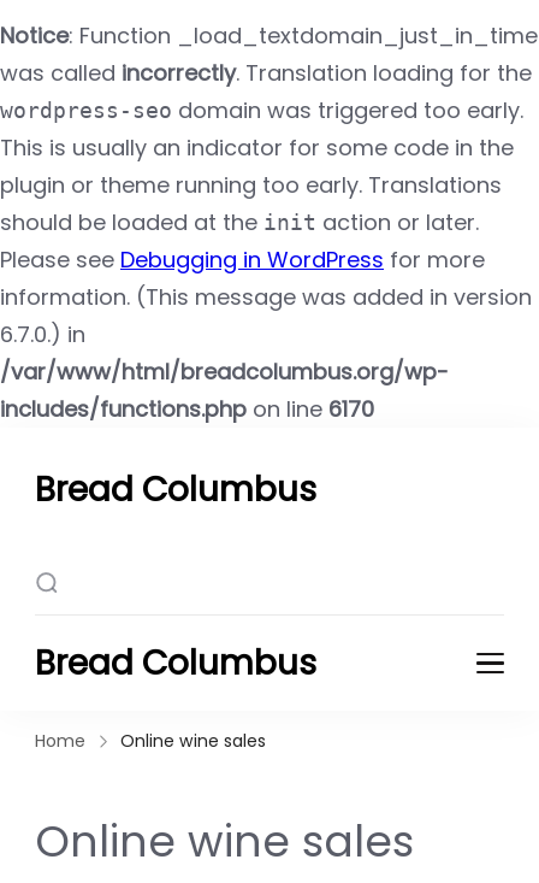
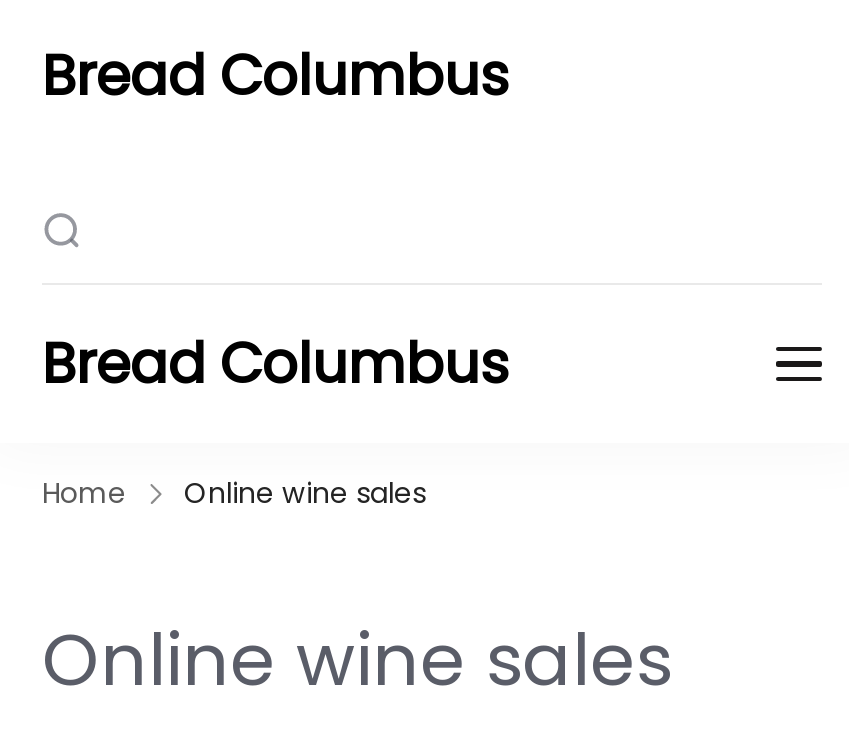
[0,20,538,424] Notice: Function _load_textdomain_just_in_time | was called incorrectly. Translation loading for the | wordpress-seo domain was triggered too early. | This is usually an indicator for some code in the | plugin or theme running too early. Translations | should be loaded at the init action or later. | Please see Debugging in WordPress for more | information. (This message was added in version | 6.7.0.) in | /var/www/html/breadcolumbus.org/wp- | includes/functions.php on line 6170 -> none

